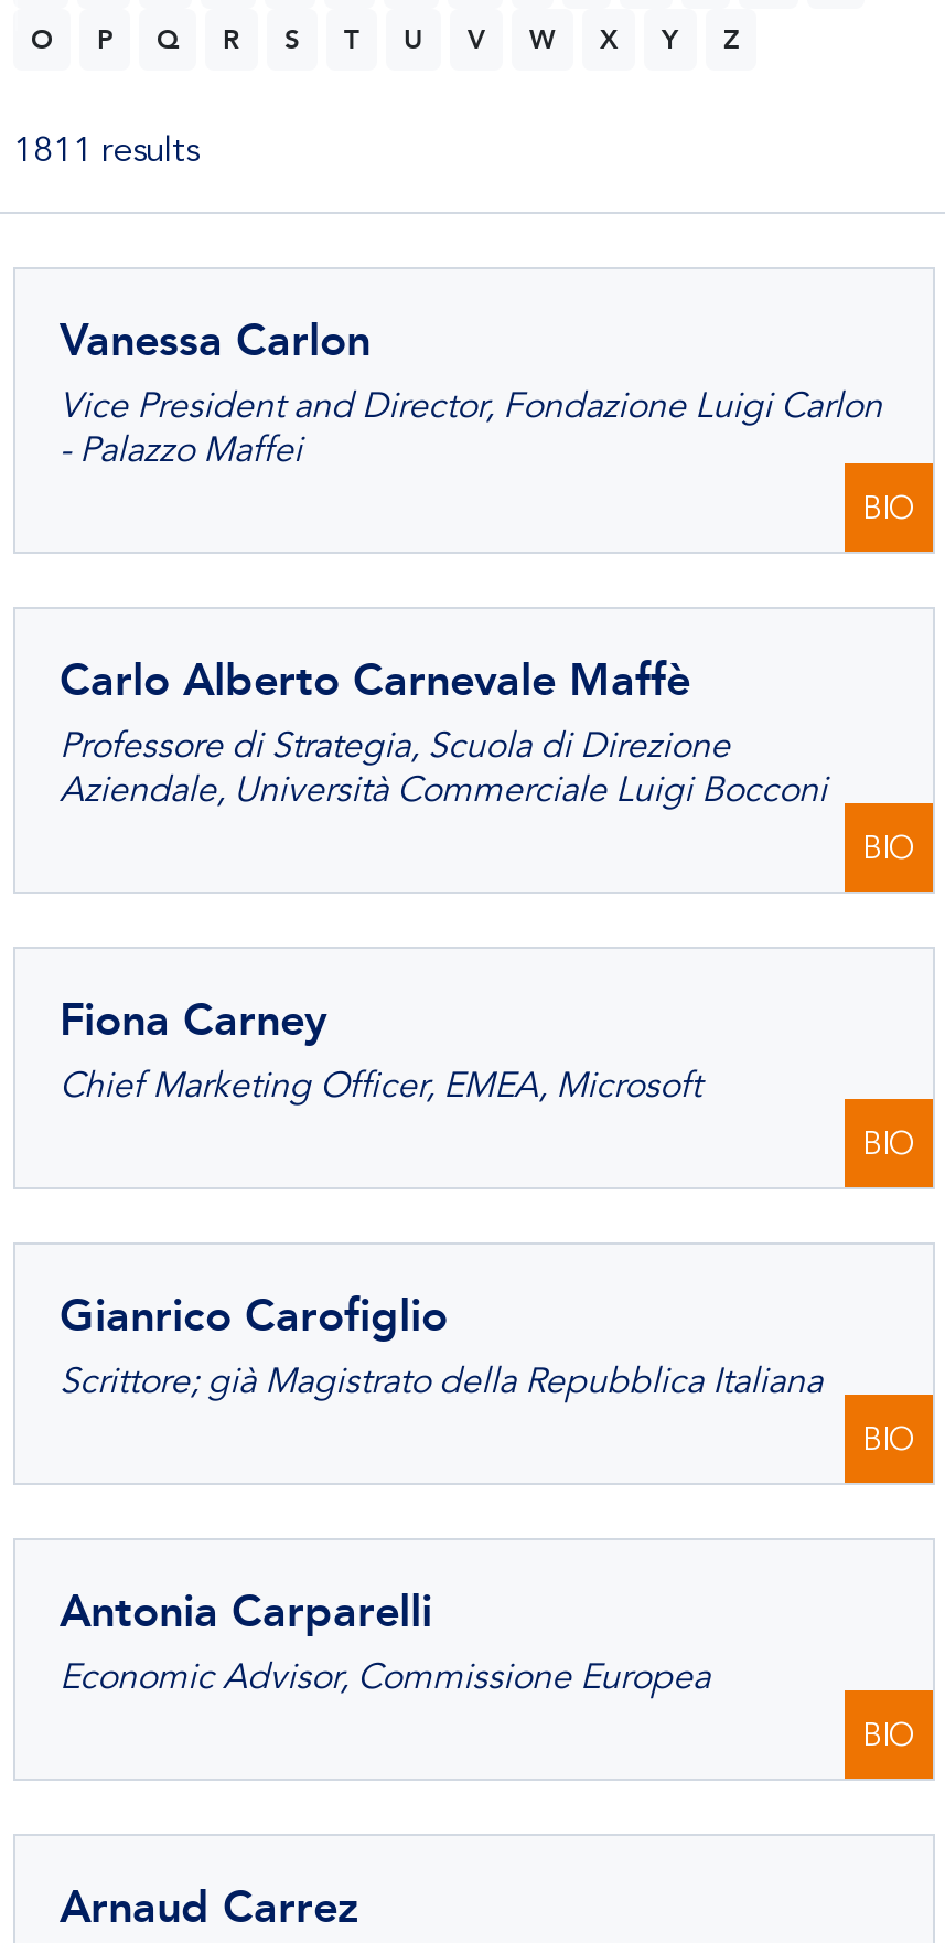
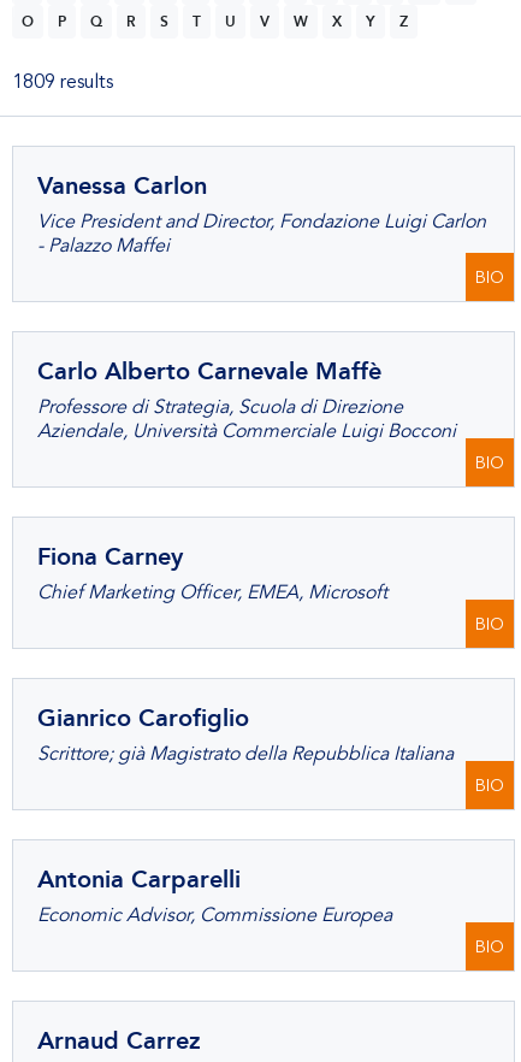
[13,128,198,172] 1811 results -> [12,70,113,94] 1809 results

